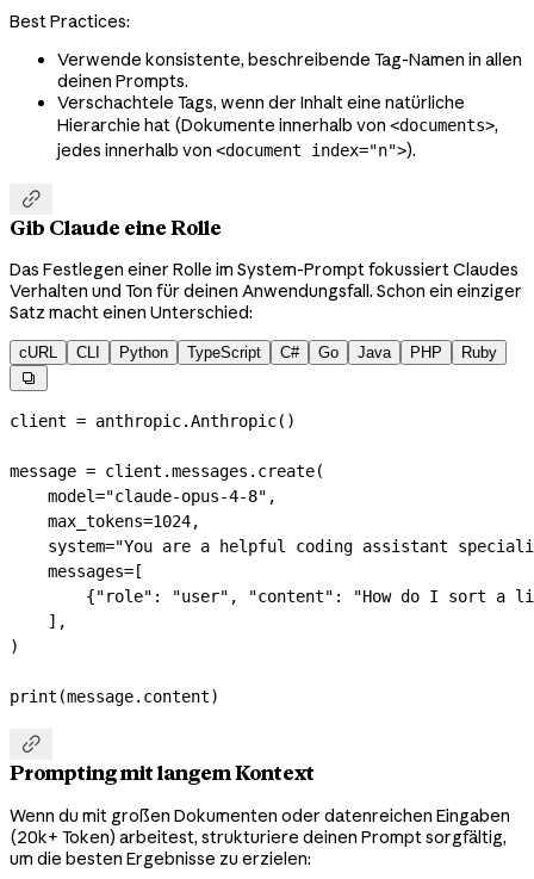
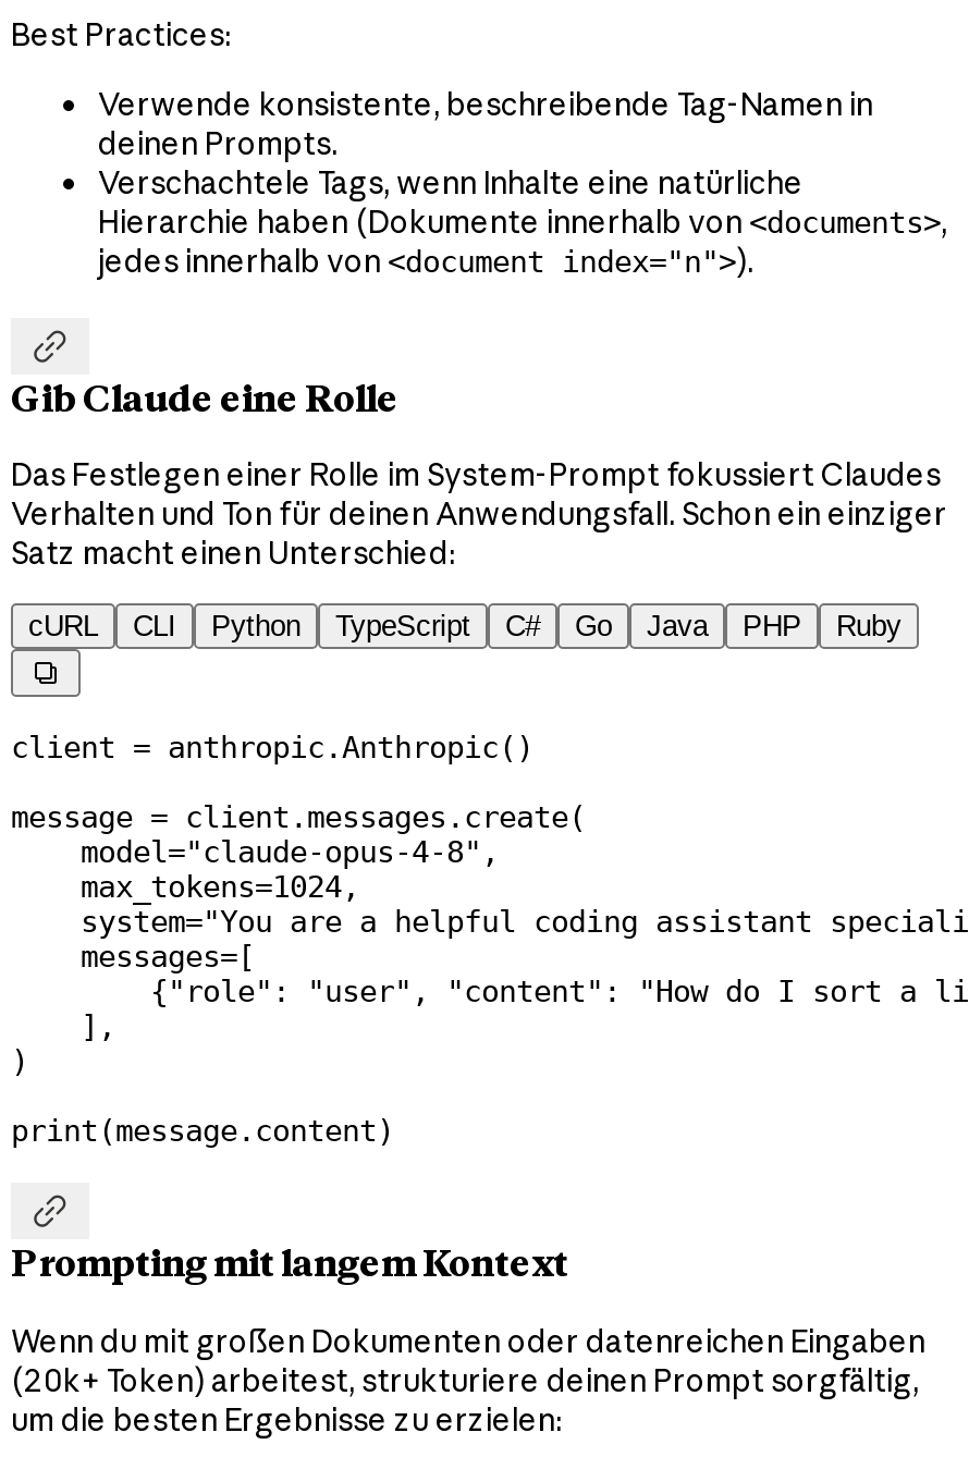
[57,49,522,71] Verwende konsistente, beschreibende Tag-Namen in allen -> [98,86,873,125] Verwende konsistente, beschreibende Tag-Namen in
[57,92,498,136] Verschachtele Tags, wenn der Inhalt eine natürliche | Hierarchie hat (Dokumente innerhalb von <documents>, -> [98,164,947,242] Verschachtele Tags, wenn Inhalte eine natürliche | Hierarchie haben (Dokumente innerhalb von <documents>,

